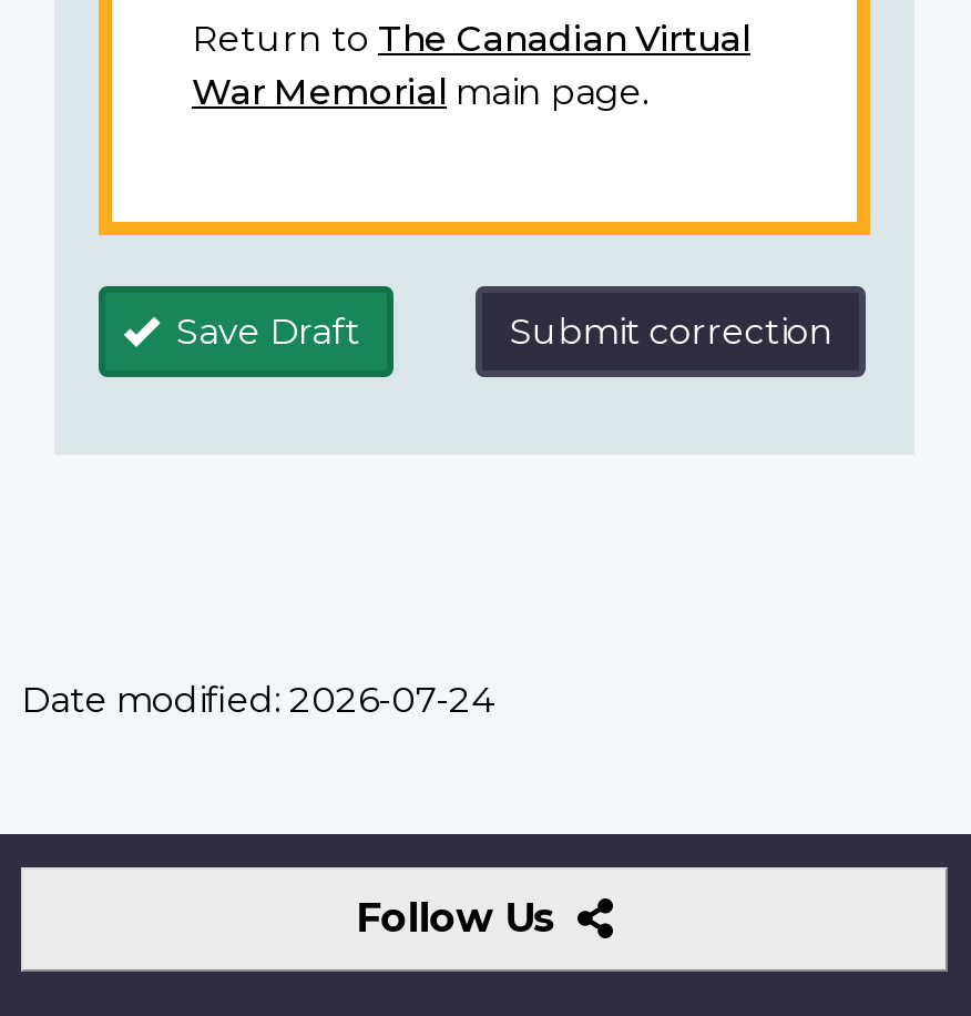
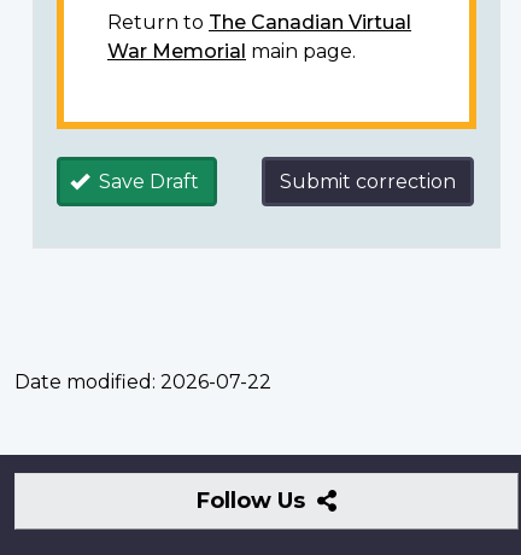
[21,680,493,722] Date modified: 2026-07-24 -> [14,371,271,394] Date modified: 2026-07-22

